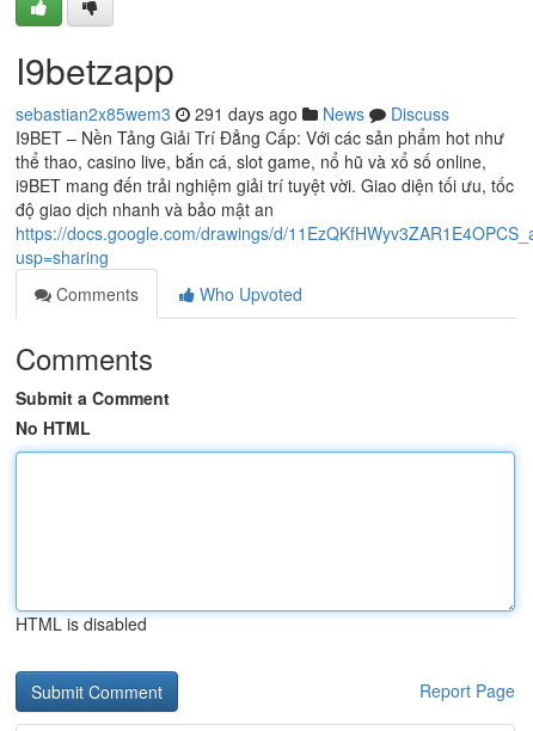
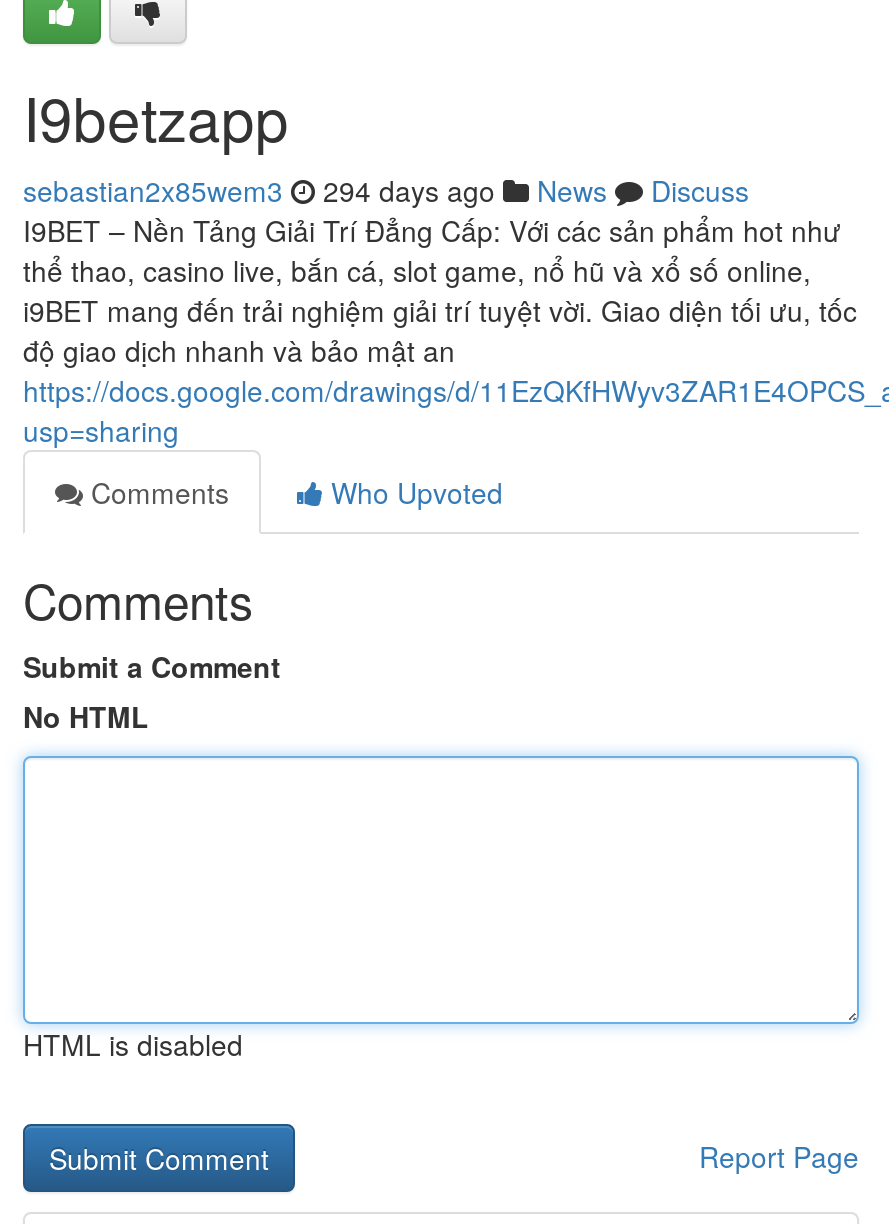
[16,102,449,125] sebastian2x85wem3 291 days ago News Discuss -> [23,170,749,210] sebastian2x85wem3 294 days ago News Discuss

